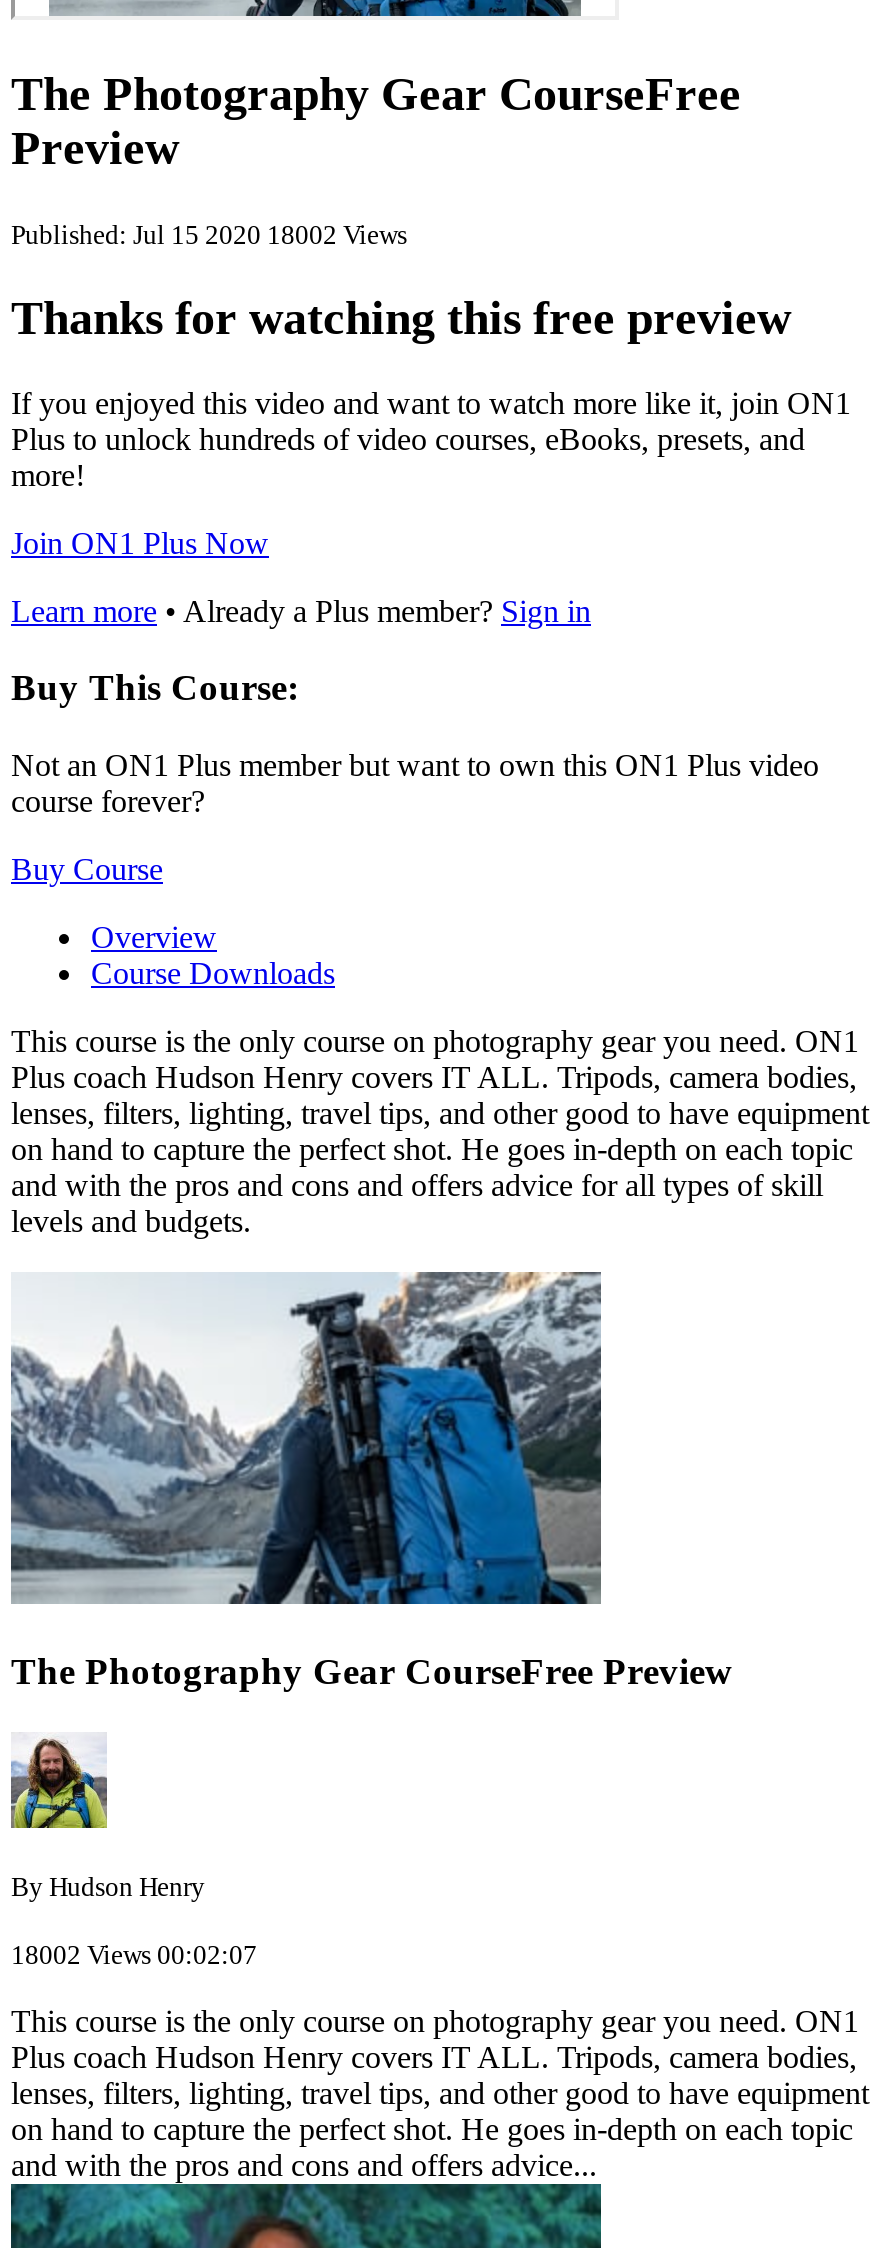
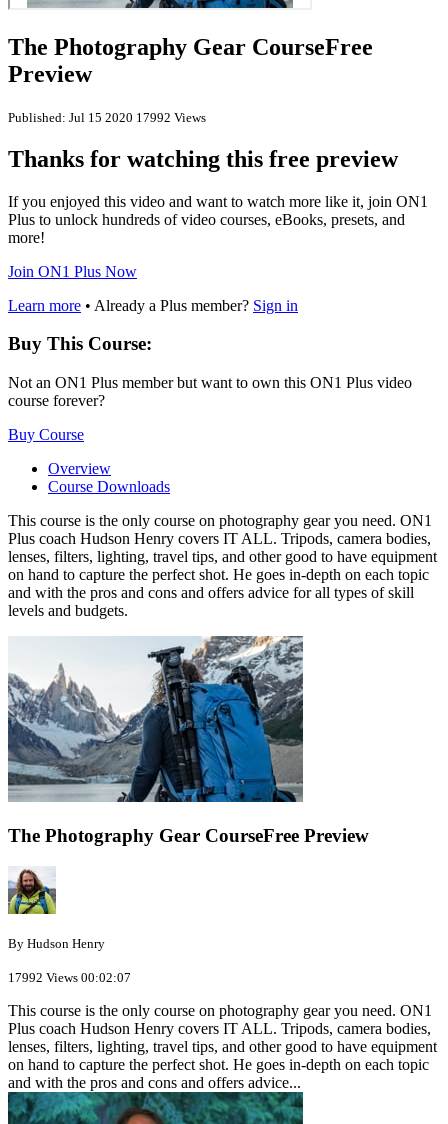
[11,220,407,250] Published: Jul 15 2020 18002 Views -> [8,110,206,125] Published: Jul 15 2020 17992 Views
[11,1939,257,1969] 18002 Views 00:02:07 -> [8,969,131,984] 17992 Views 00:02:07

